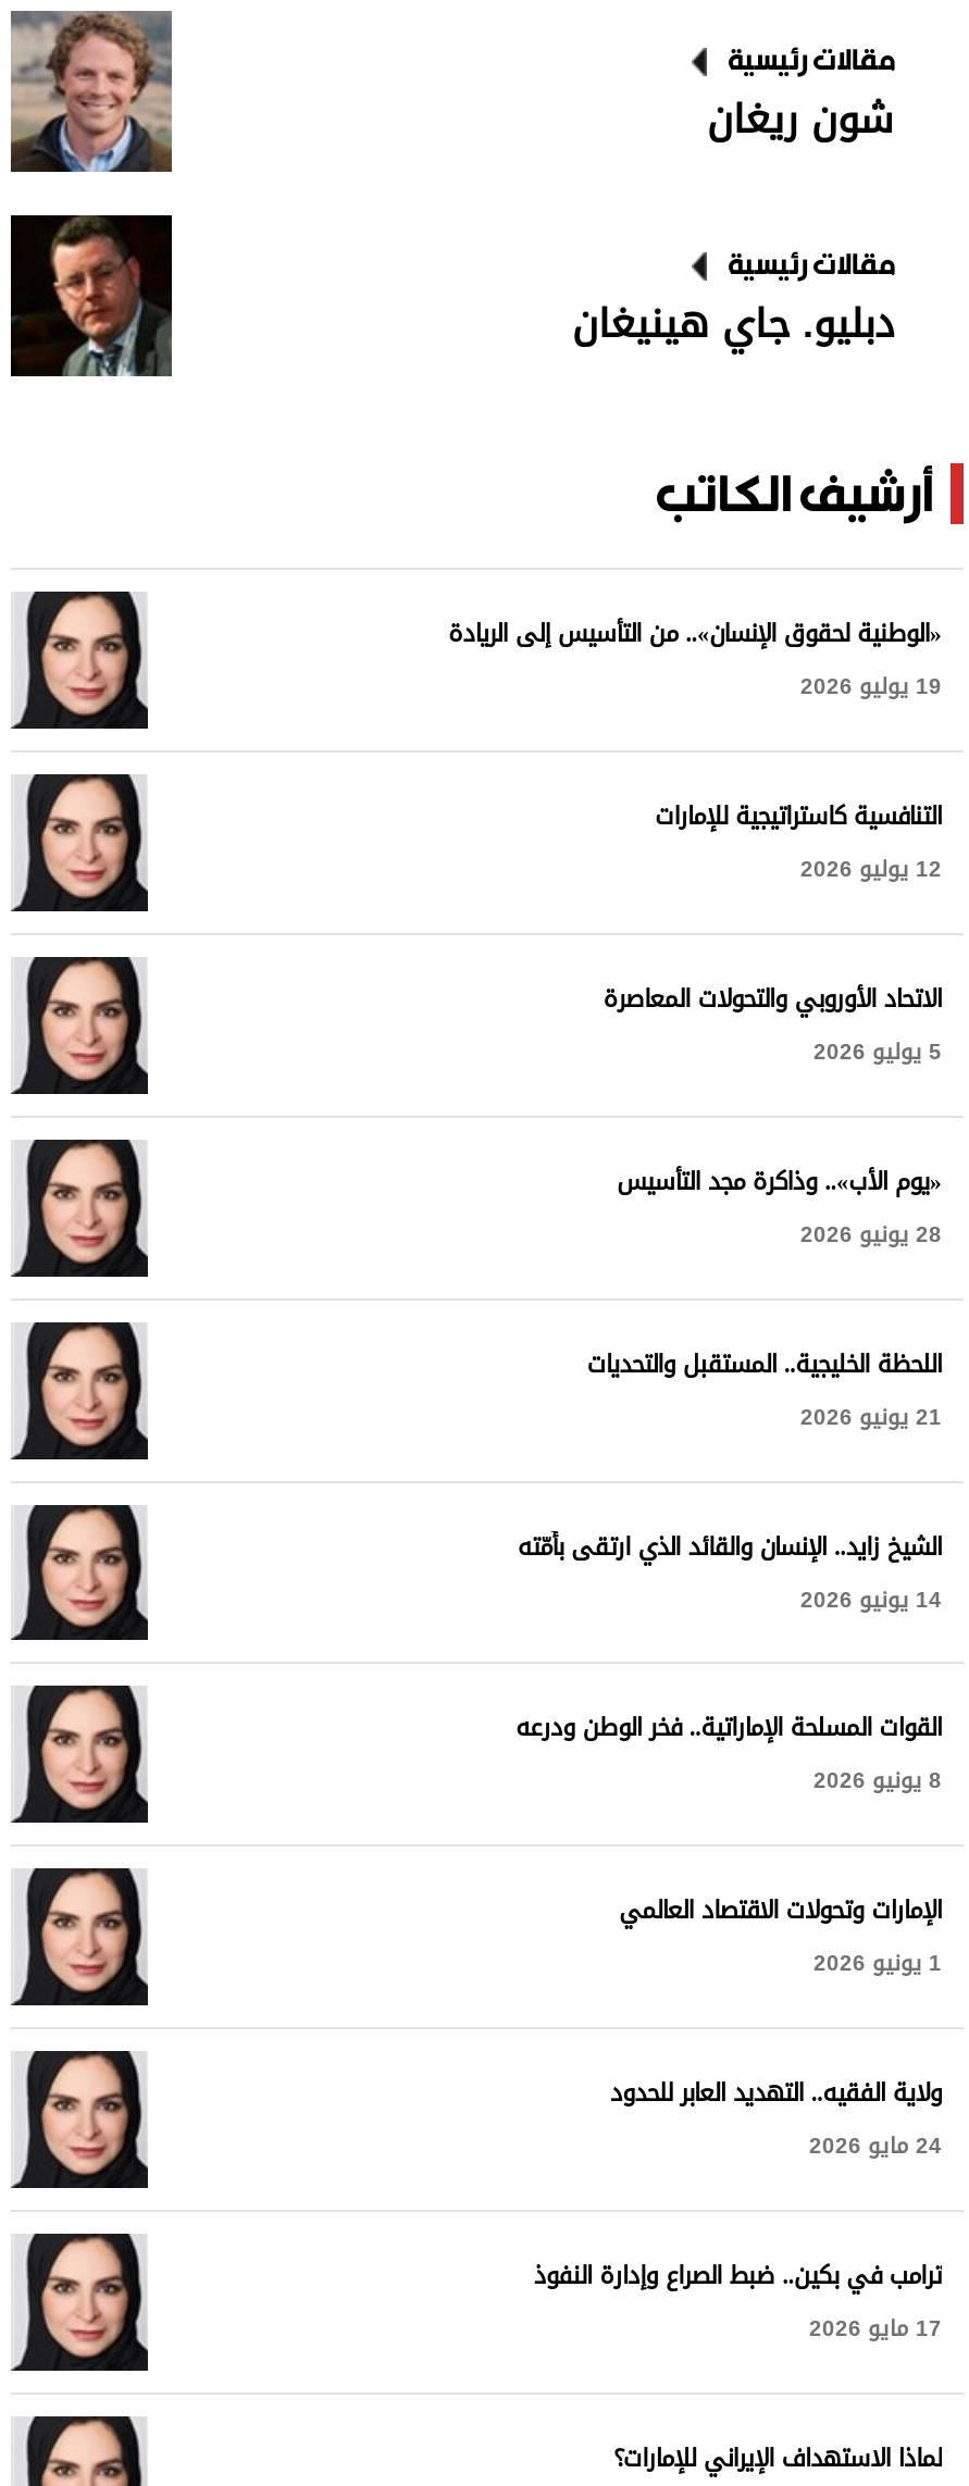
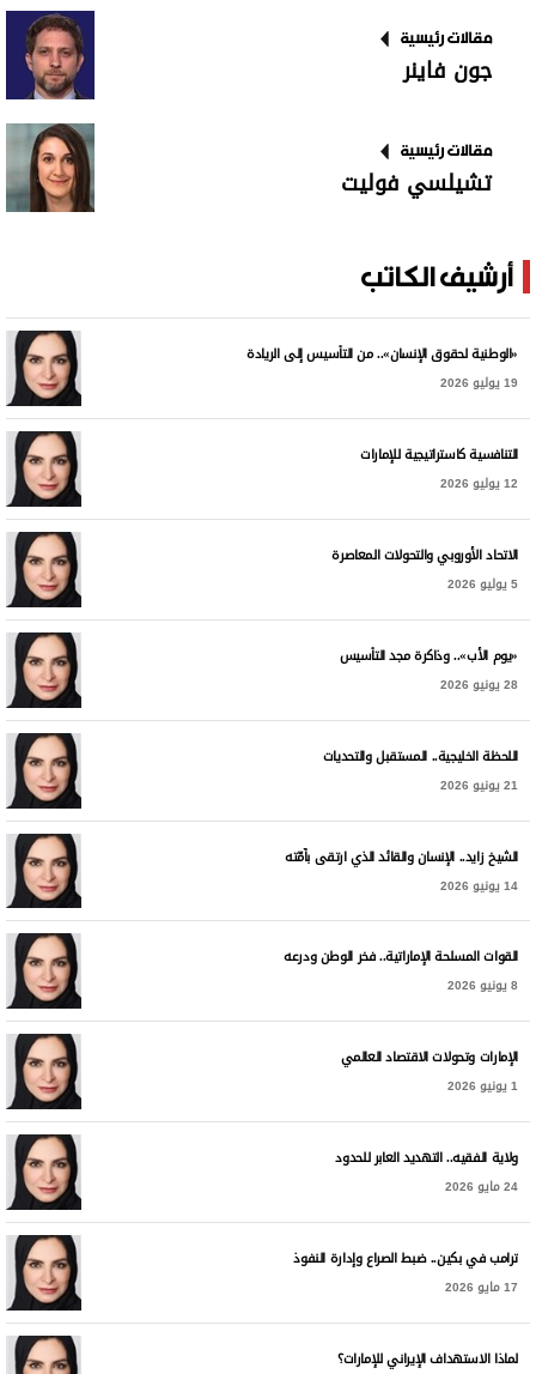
[9,9,174,174] [image] -> [5,10,96,101] [image]
[718,83,905,157] شون ريغان -> [409,51,498,91] جون فاينر
[9,213,174,378] [image] -> [5,122,96,213] [image]
[583,288,905,361] دبليو. جاي هينيغان -> [347,163,498,204] تشيلسي فوليت

